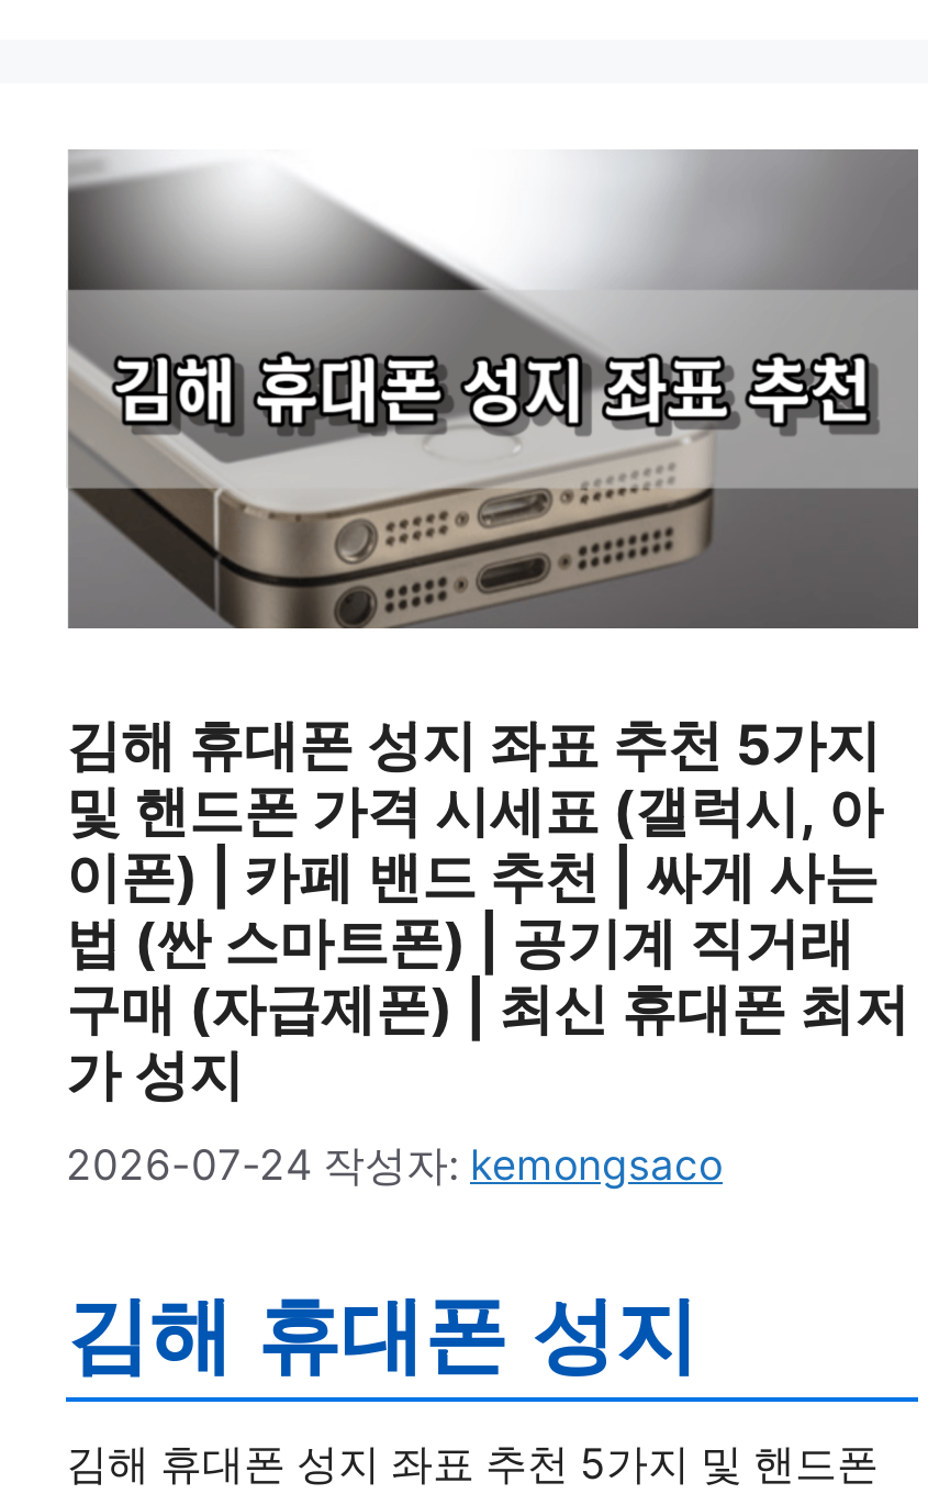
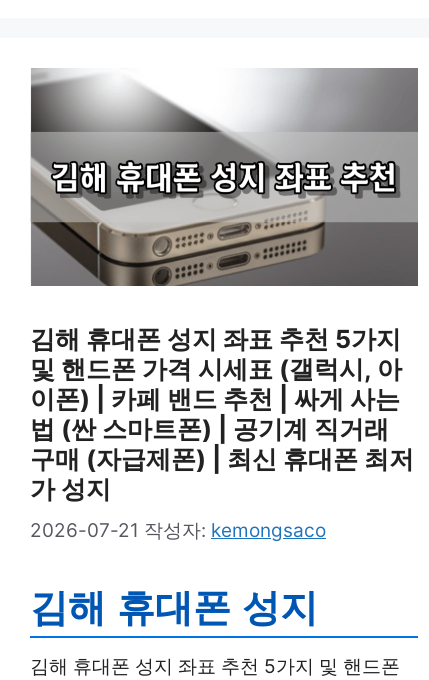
[66,1140,723,1190] 2026-07-24 작성자: kemongsaco -> [30,519,326,542] 2026-07-21 작성자: kemongsaco

